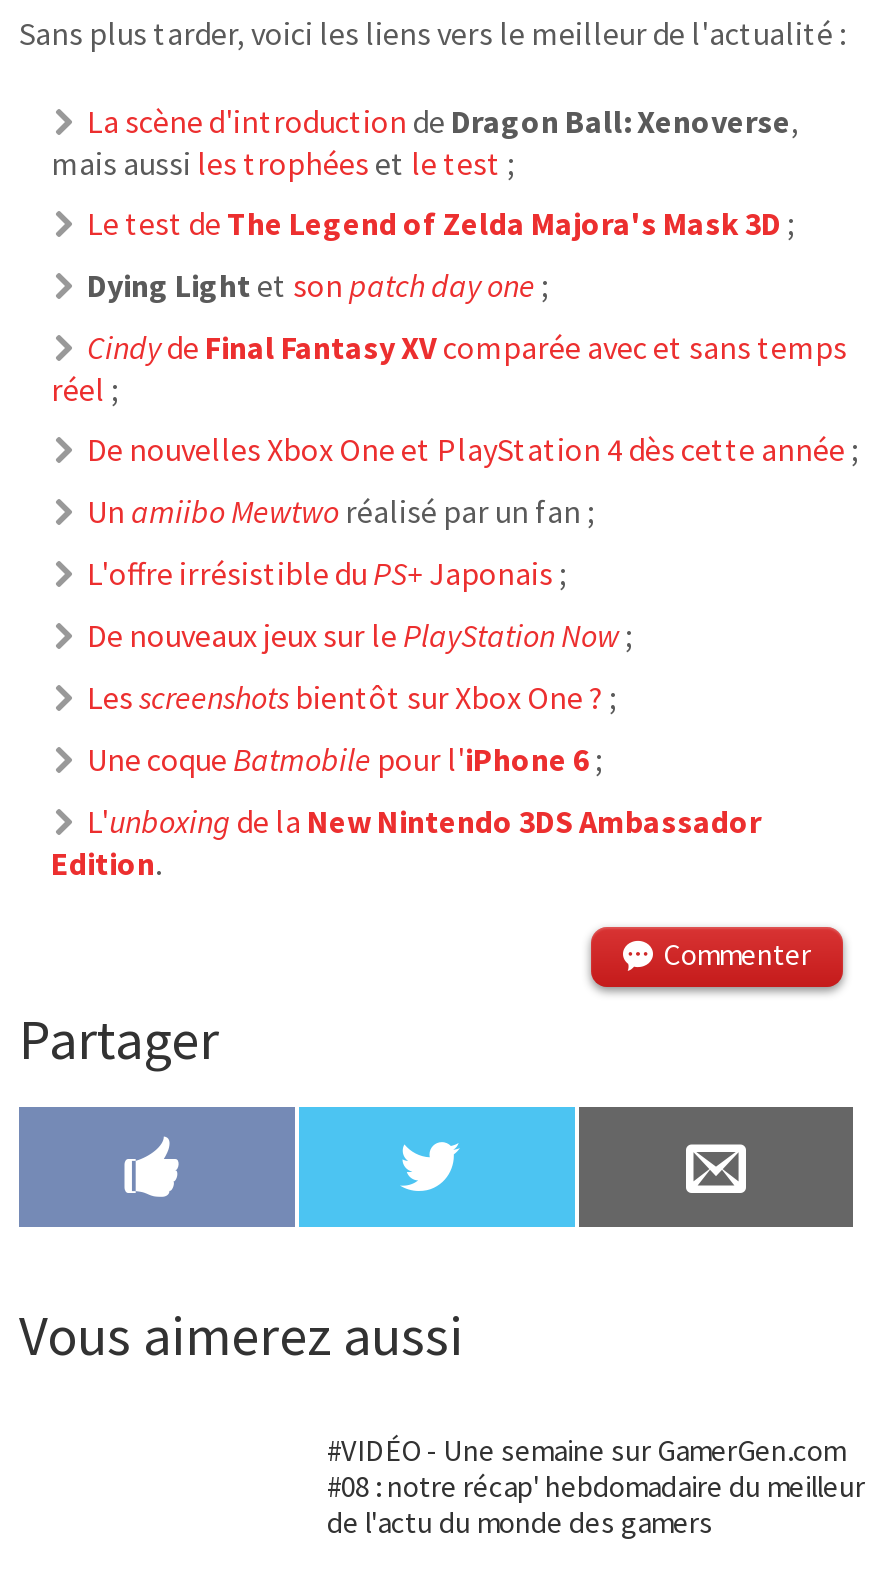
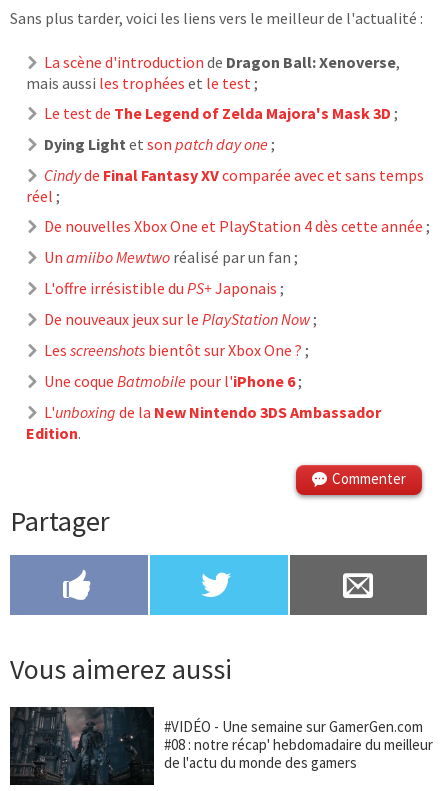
none -> [9,706,155,786] [image]

